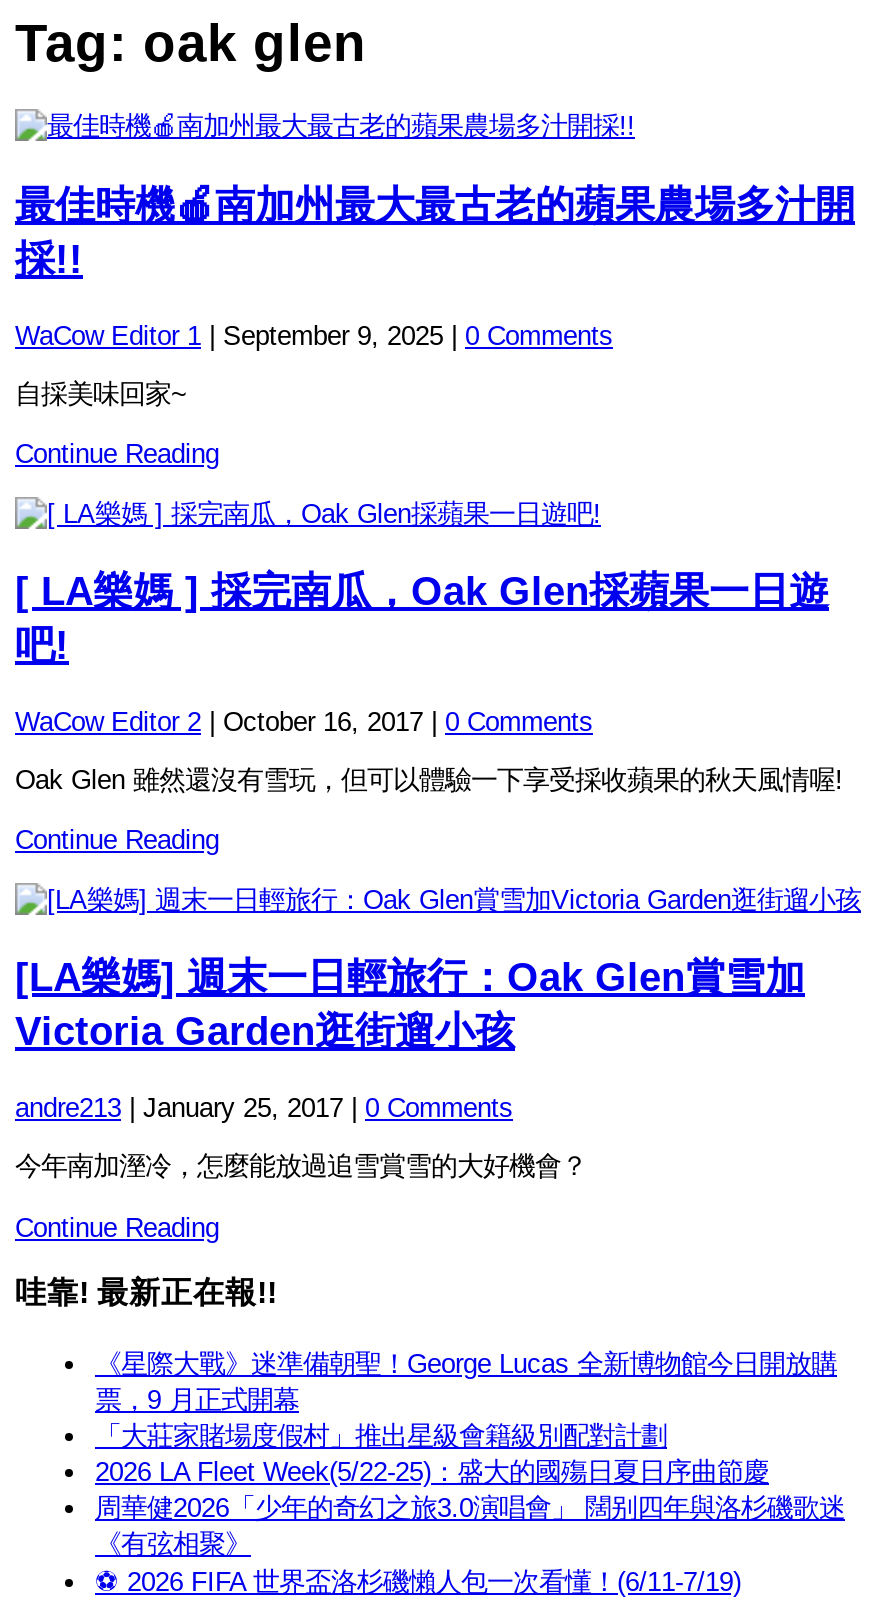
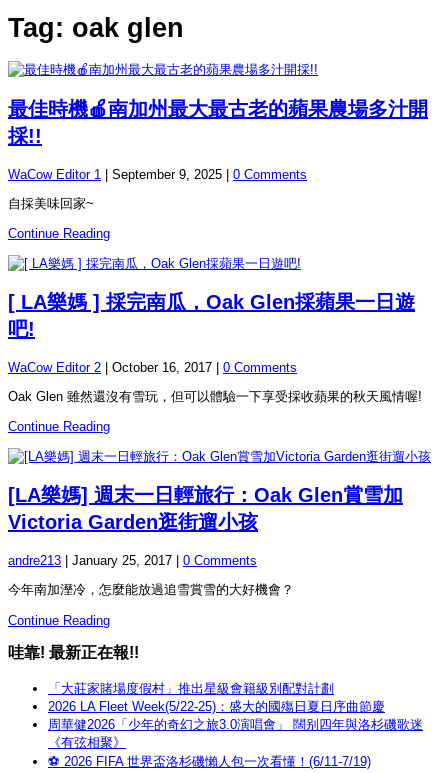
[95,1348,837,1414] 《星際大戰》迷準備朝聖！George Lucas 全新博物館今日開放購 | 票，9 月正式開幕 -> none

